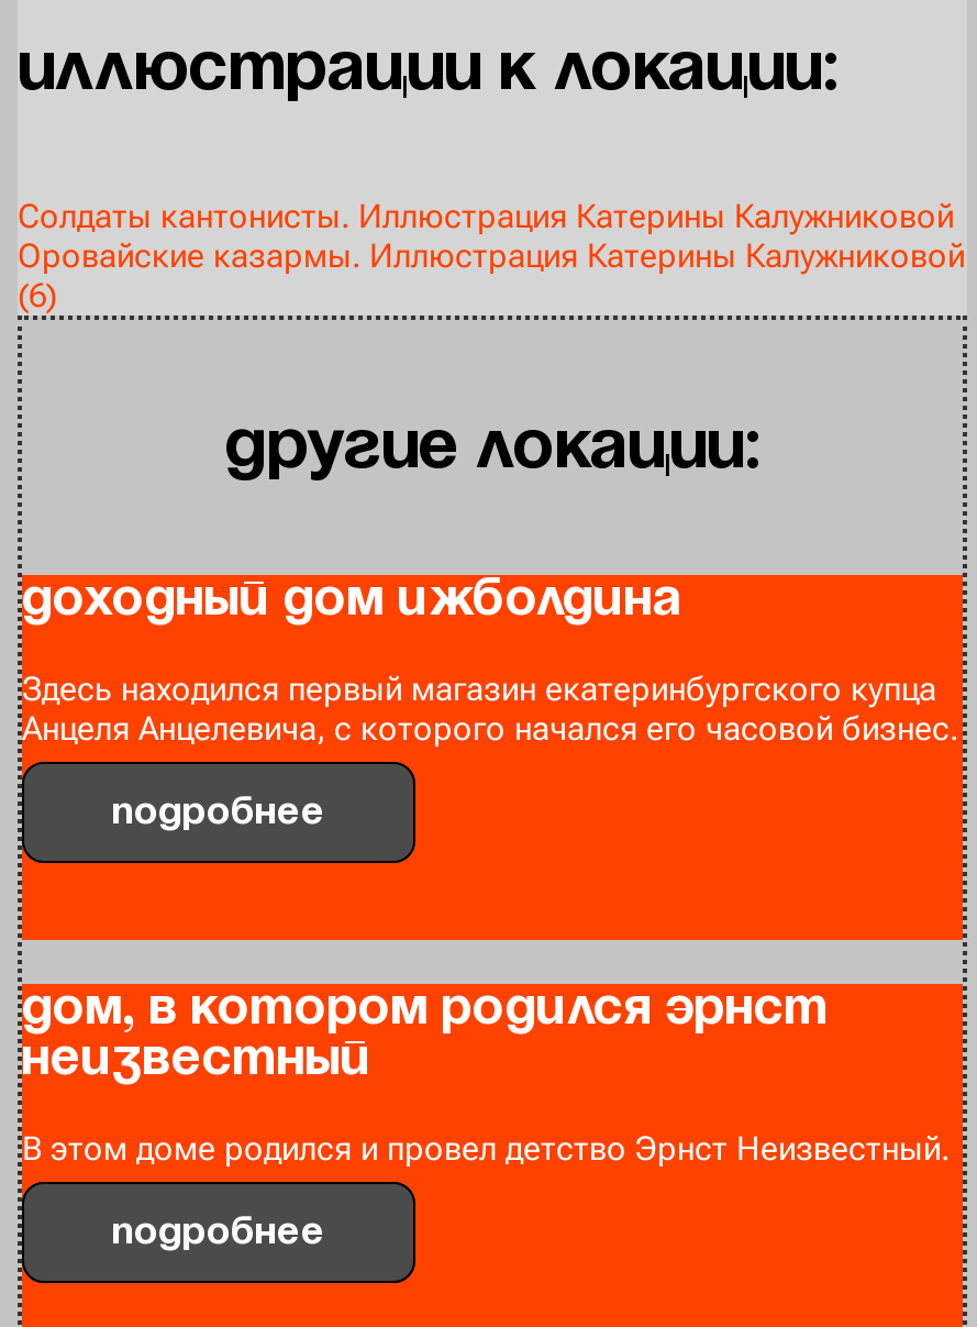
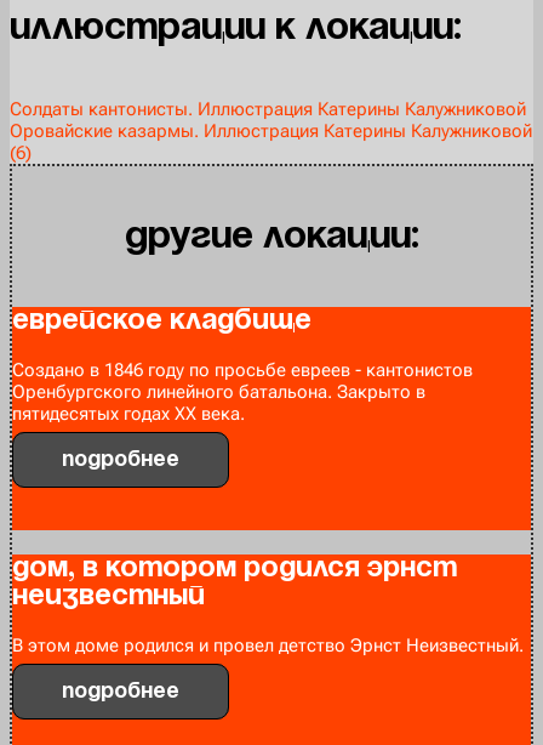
[22,578,681,624] Доходный дом Ижболдина -> [12,309,311,334] Еврейское кладбище
[22,670,958,750] Здесь находился первый магазин екатеринбургского купца | Анцеля Анцелевича, с которого начался его часовой бизнес. -> [12,360,473,425] Создано в 1846 году по просьбе евреев - кантонистов | Оренбургского линейного батальона. Закрыто в | пятидесятых годах XX века.

